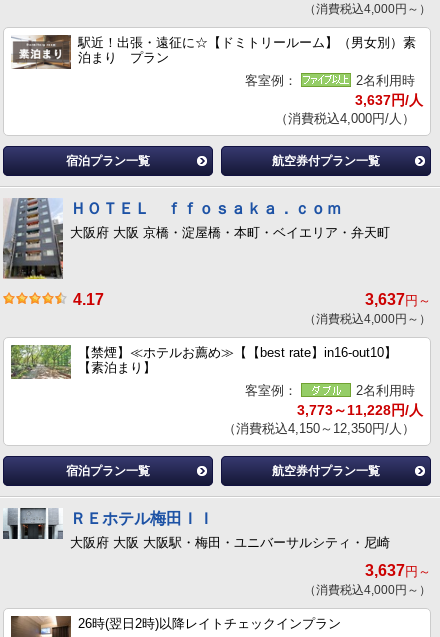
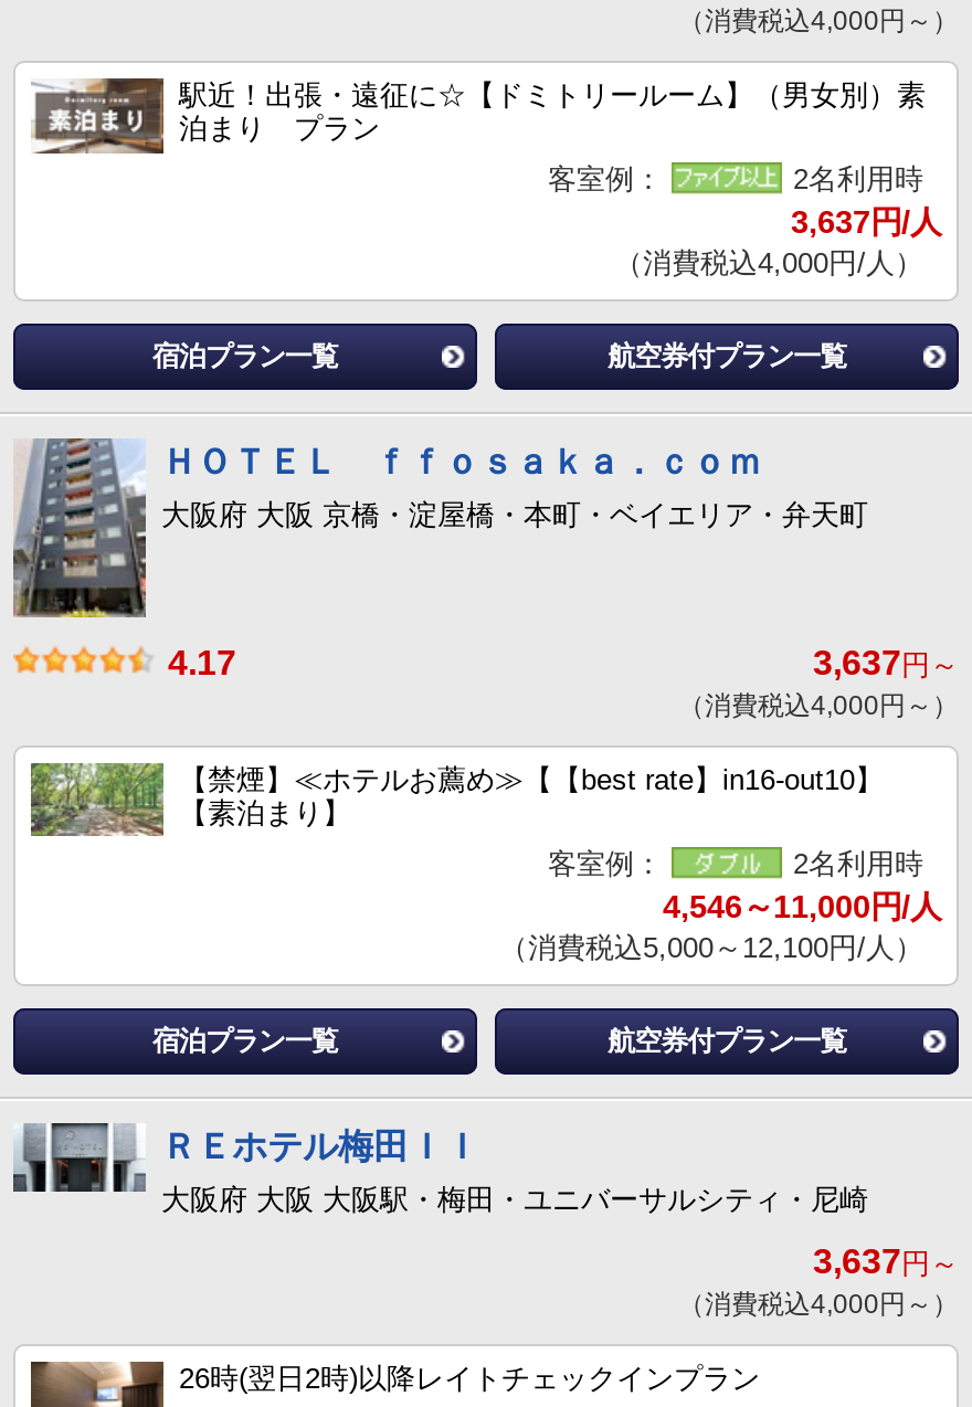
[297,402,423,418] 3,773～11,228円/人 -> [663,888,941,923] 4,546～11,000円/人
[223,421,415,436] （消費税込4,150～12,350円/人） -> [499,930,923,963] （消費税込5,000～12,100円/人）

